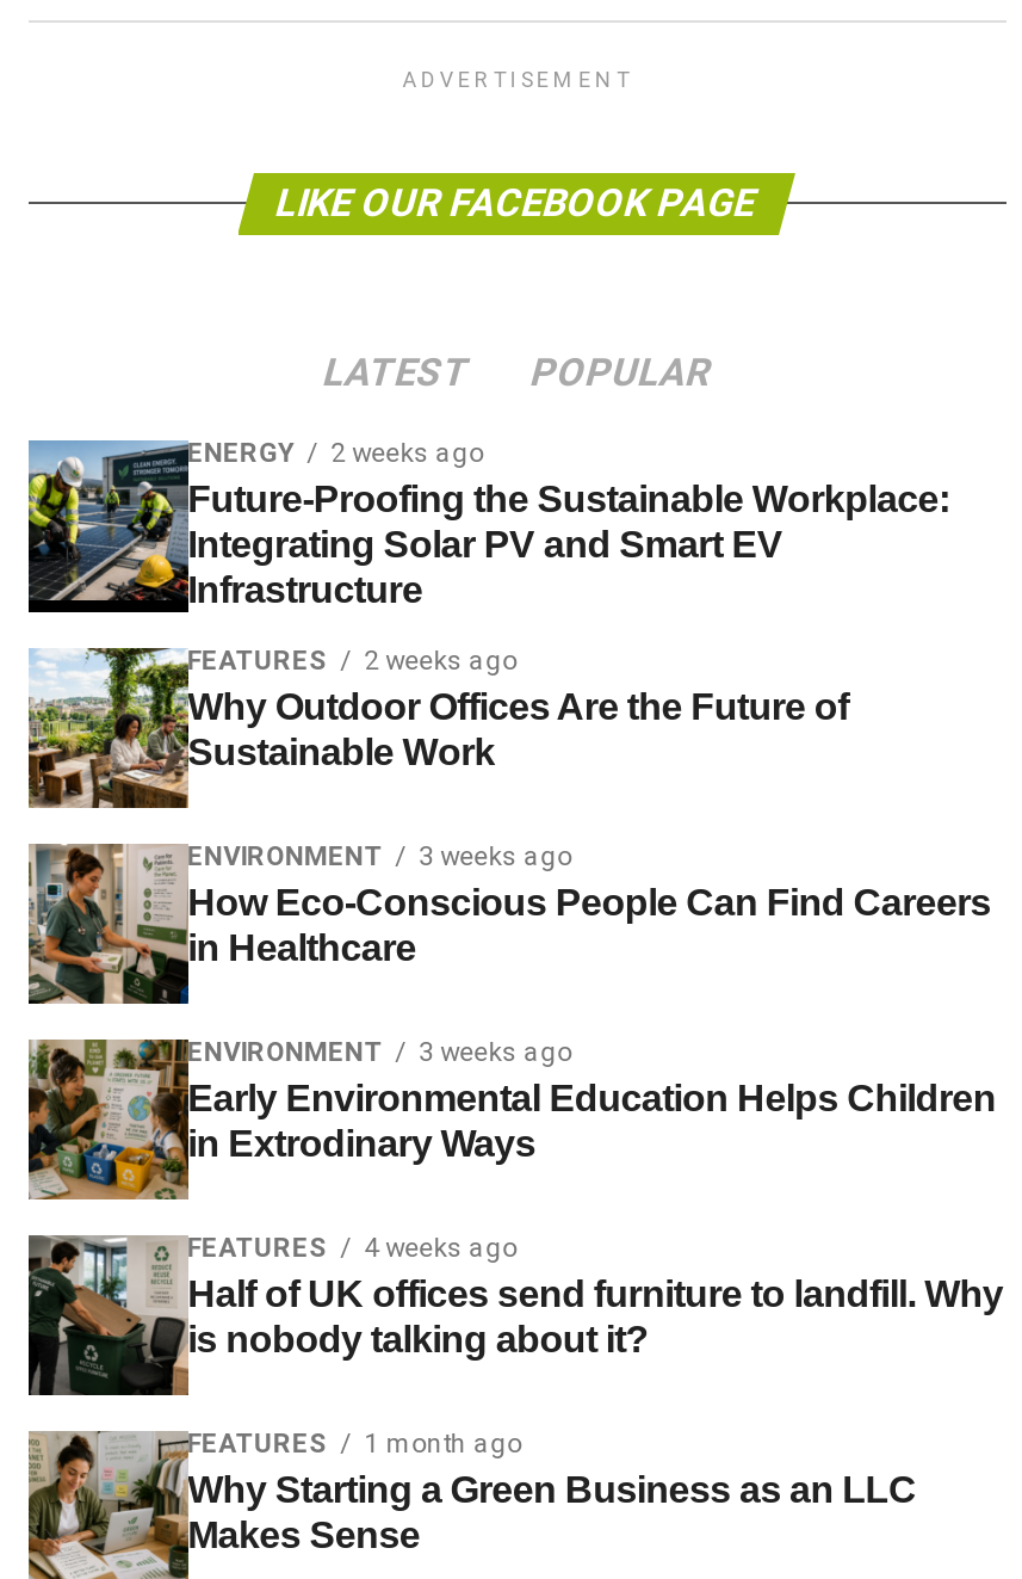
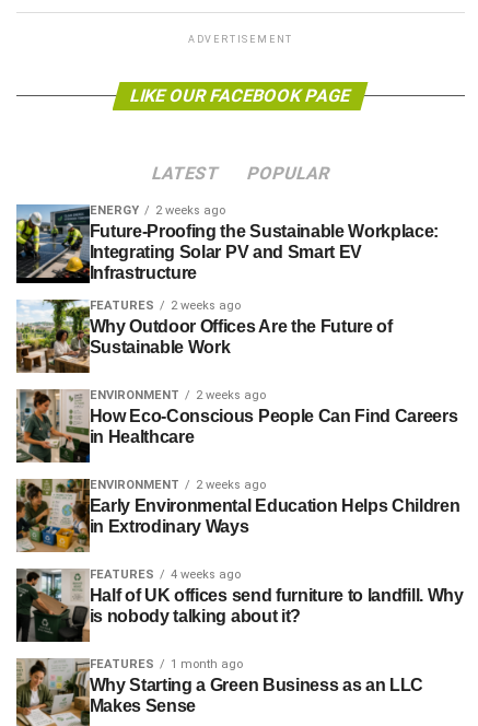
[187,841,571,872] ENVIRONMENT 3 weeks ago -> [89,388,265,402] ENVIRONMENT 2 weeks ago
[187,1037,571,1068] ENVIRONMENT 3 weeks ago -> [89,478,265,492] ENVIRONMENT 2 weeks ago

